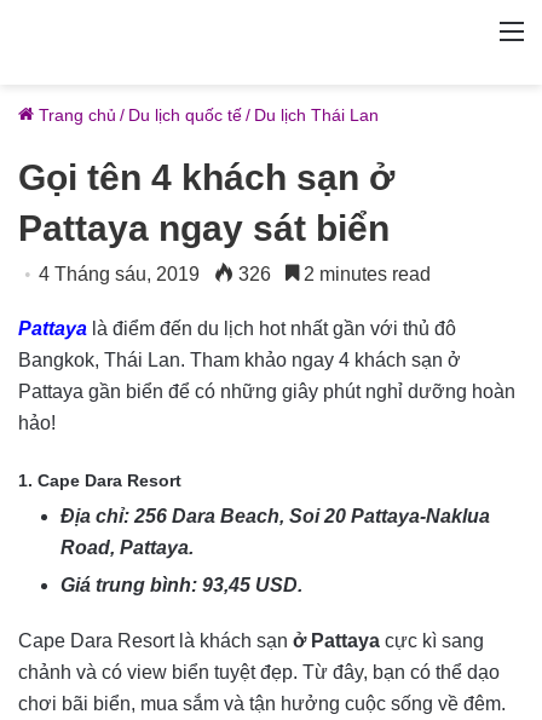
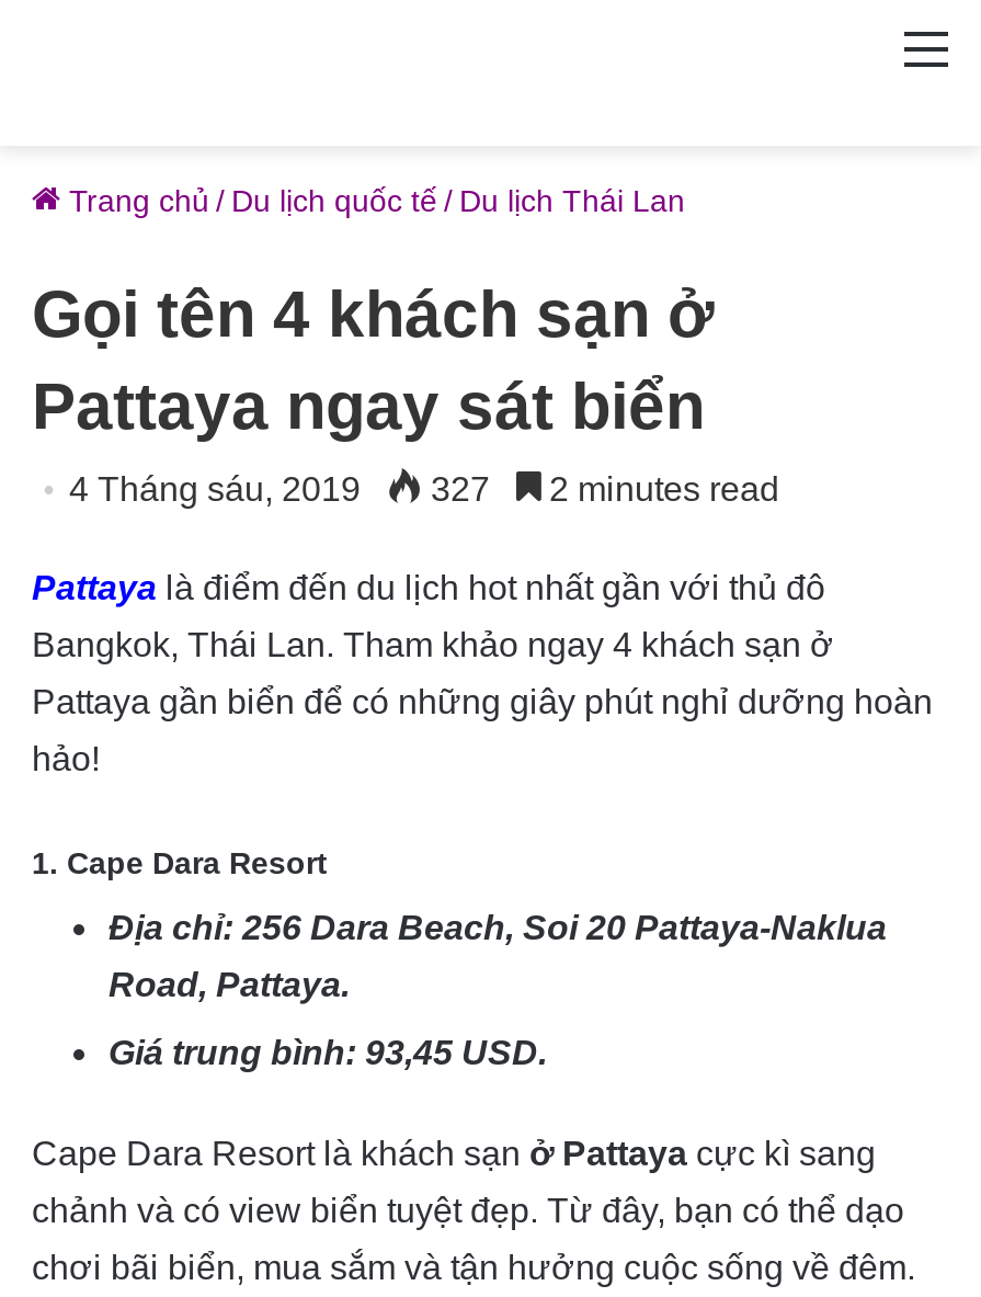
[39,264,431,284] 4 Tháng sáu, 2019 326 2 minutes read -> [69,470,779,508] 4 Tháng sáu, 2019 327 2 minutes read

